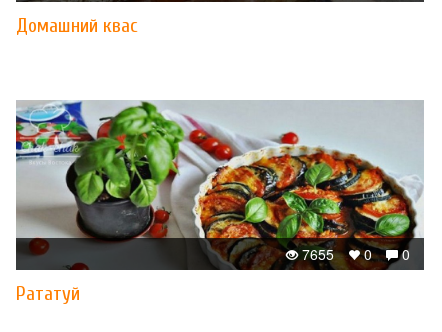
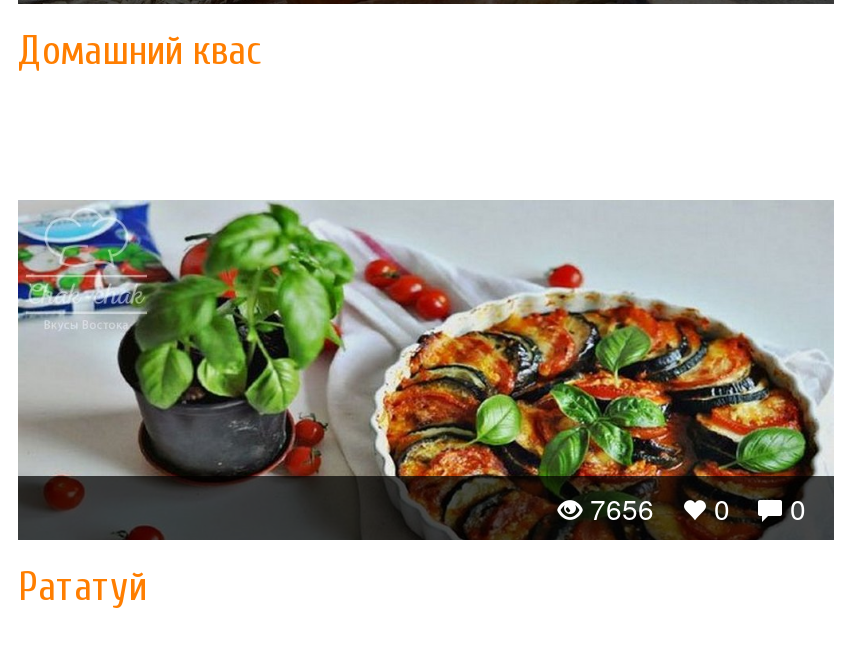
[302,244,410,264] 7655 0 0 -> [590,488,806,528] 7656 0 0

